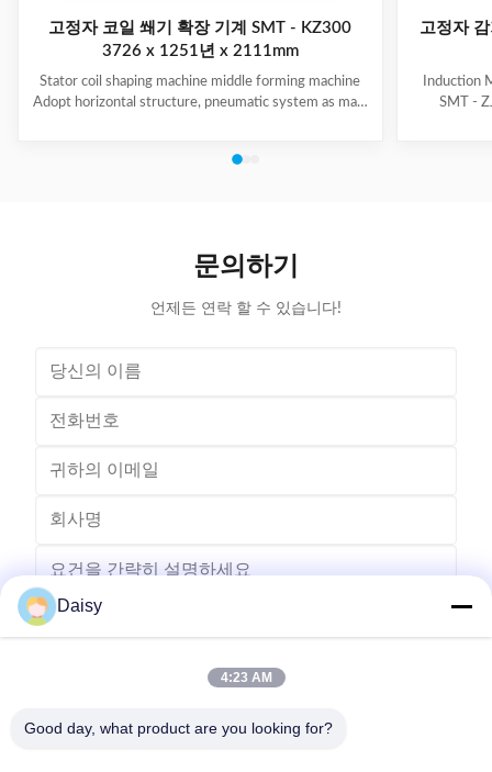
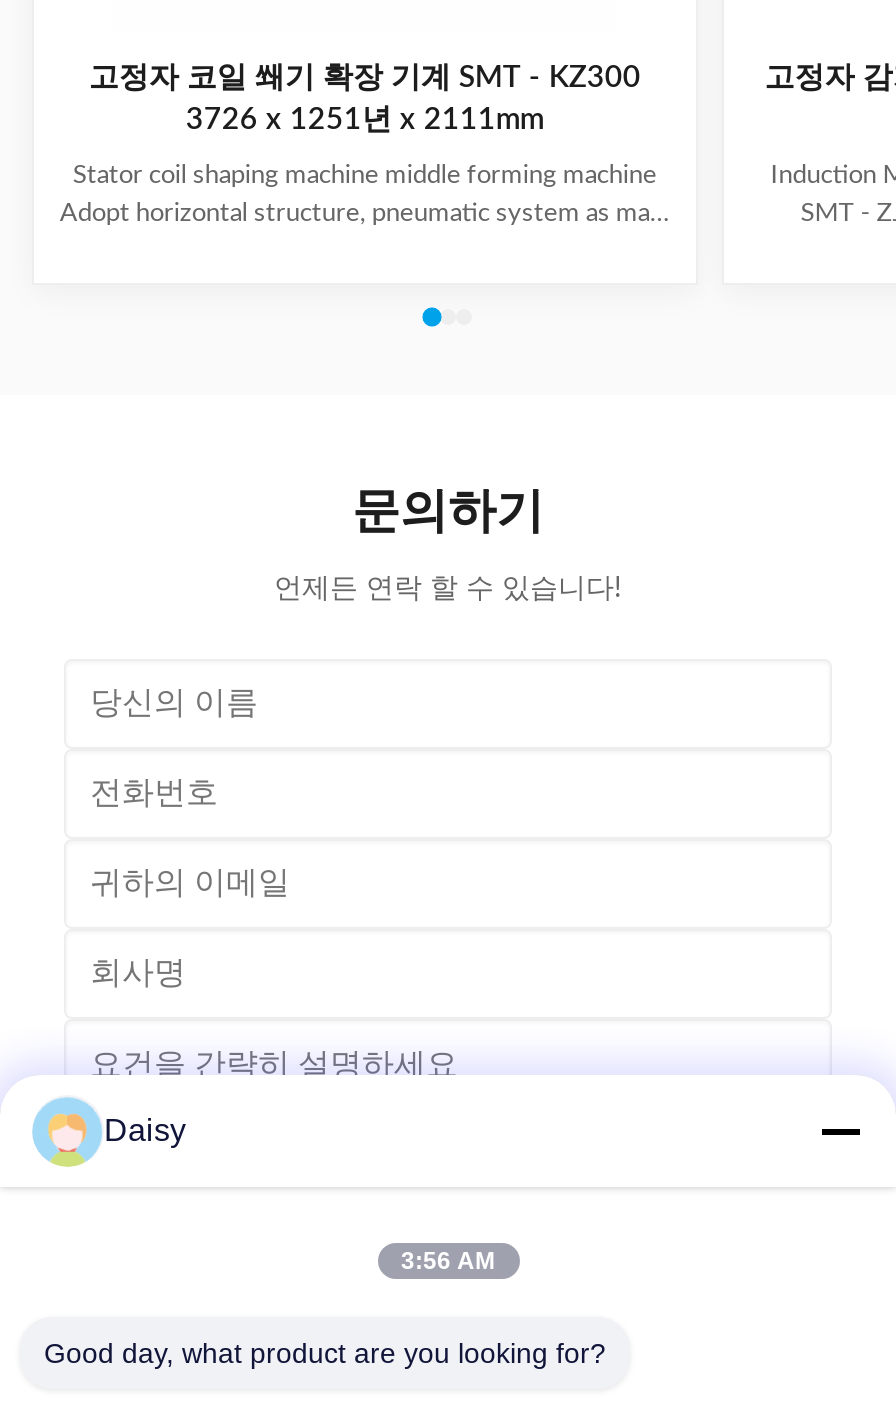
[220,670,272,685] 4:23 AM -> [401,1247,495,1275] 3:56 AM

